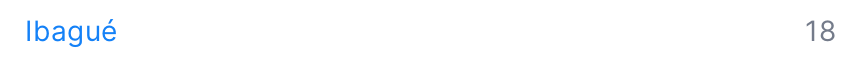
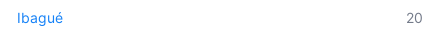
[805,13,837,47] 18 -> [406,9,423,26] 20

